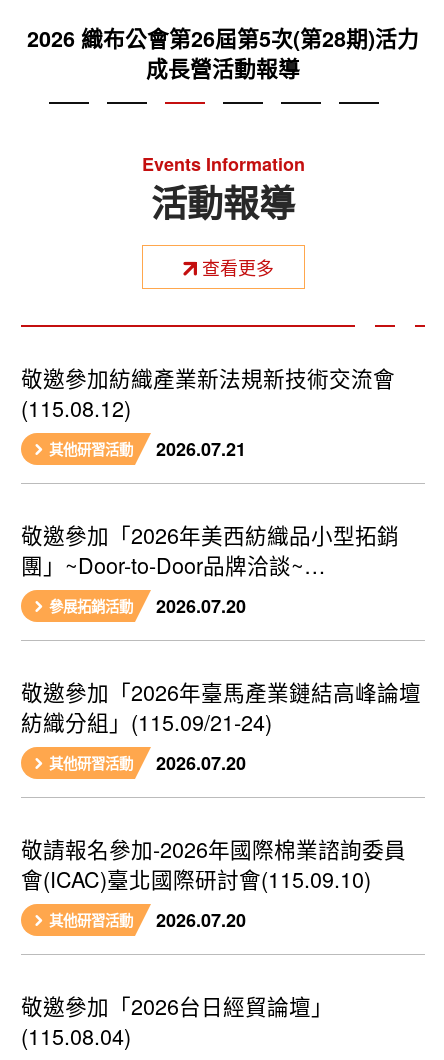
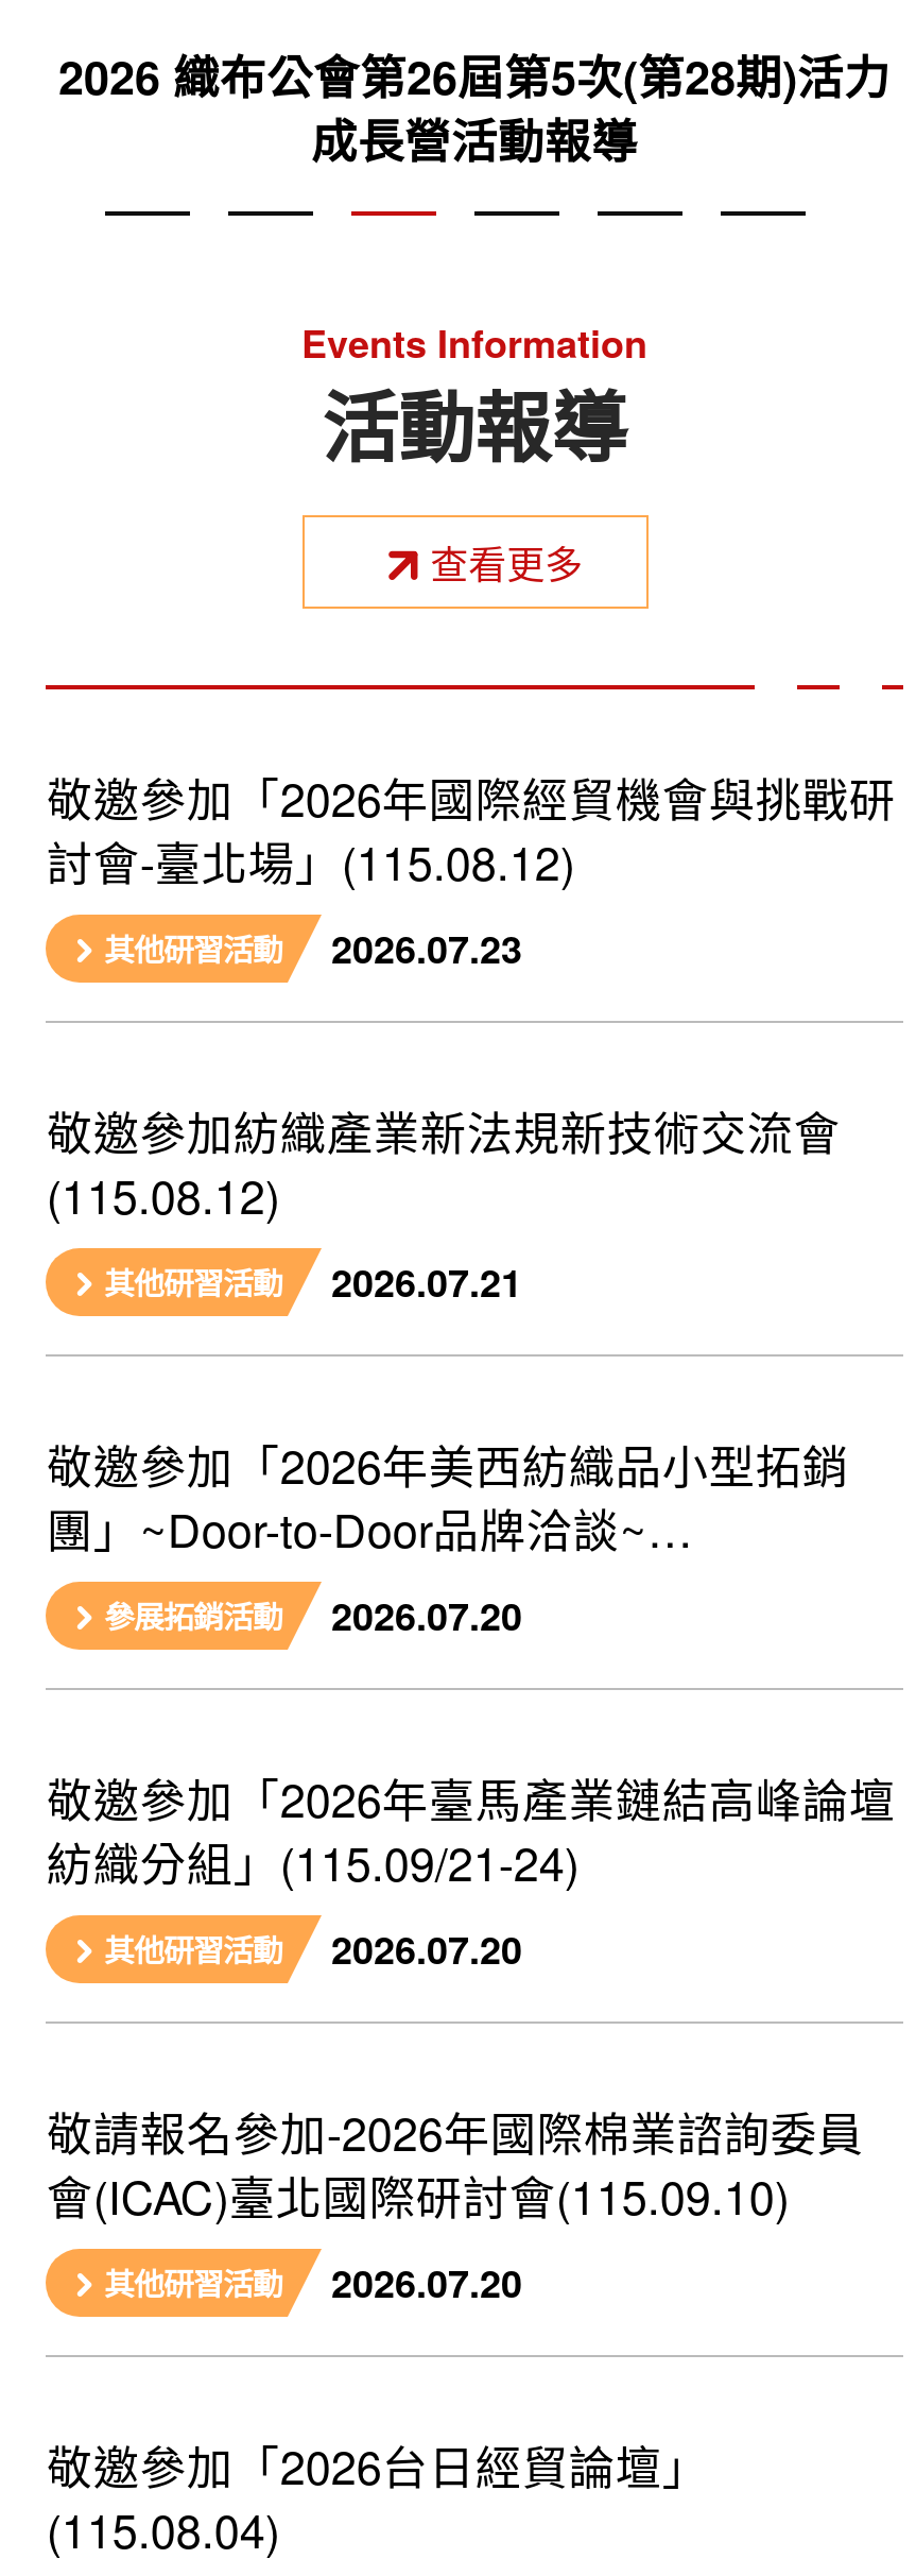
none -> [46,764,896,976] 敬邀參加「2026年國際經貿機會與挑戰研 | 討會-臺北場」(115.08.12) | 其他研習活動 | 2026.07.23

